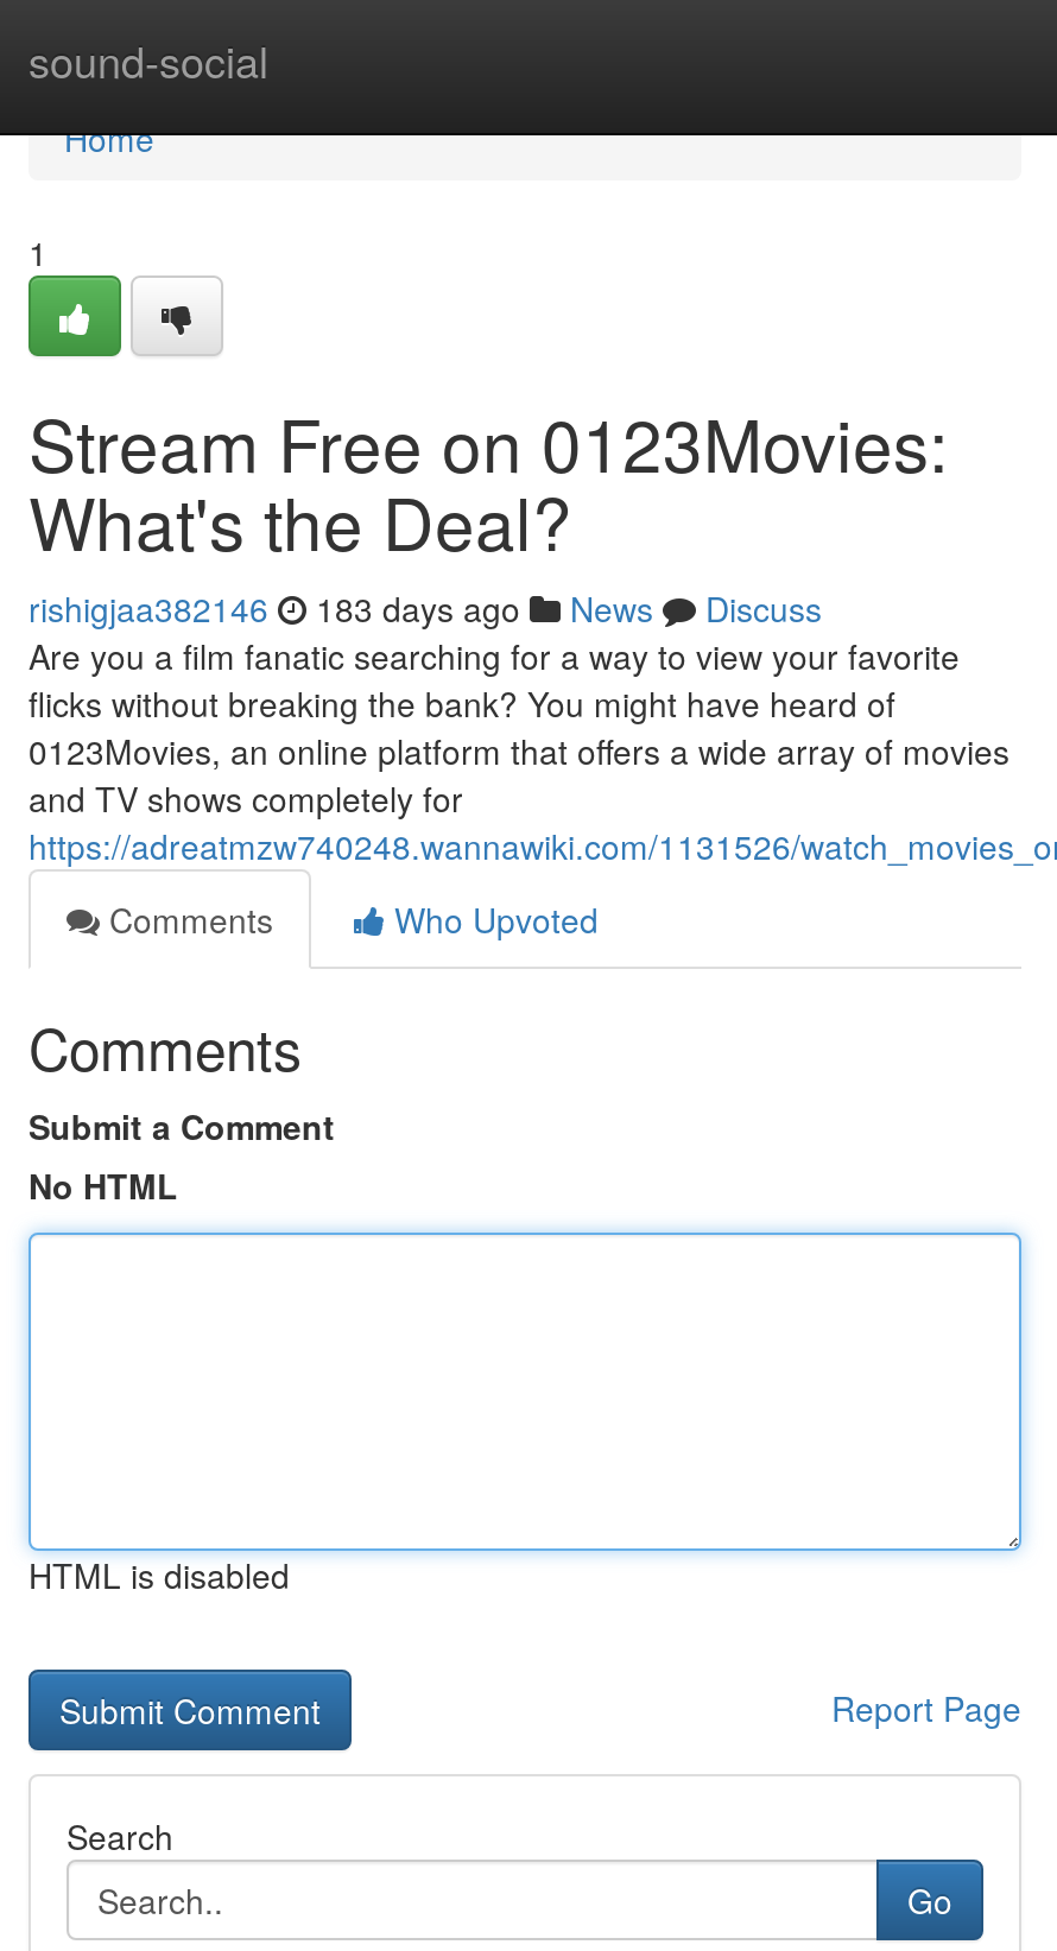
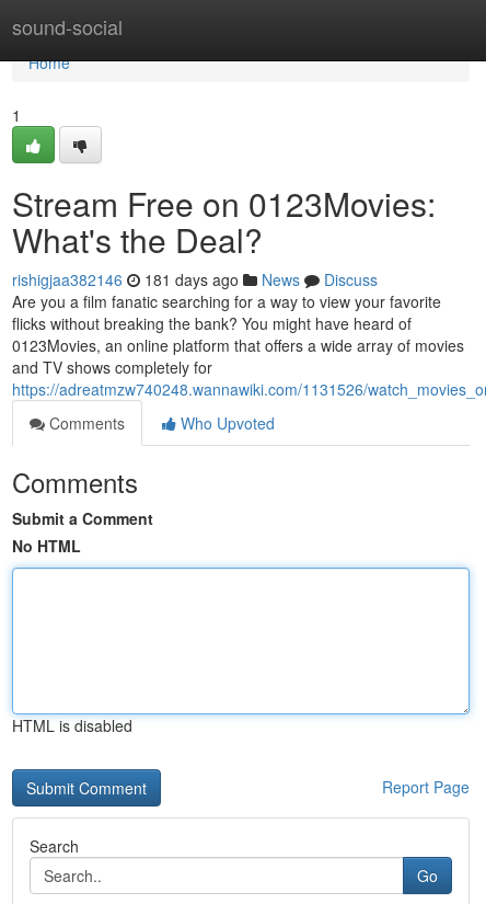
[29,584,822,632] rishigjaa382146 183 days ago News Discuss -> [12,268,378,290] rishigjaa382146 181 days ago News Discuss

